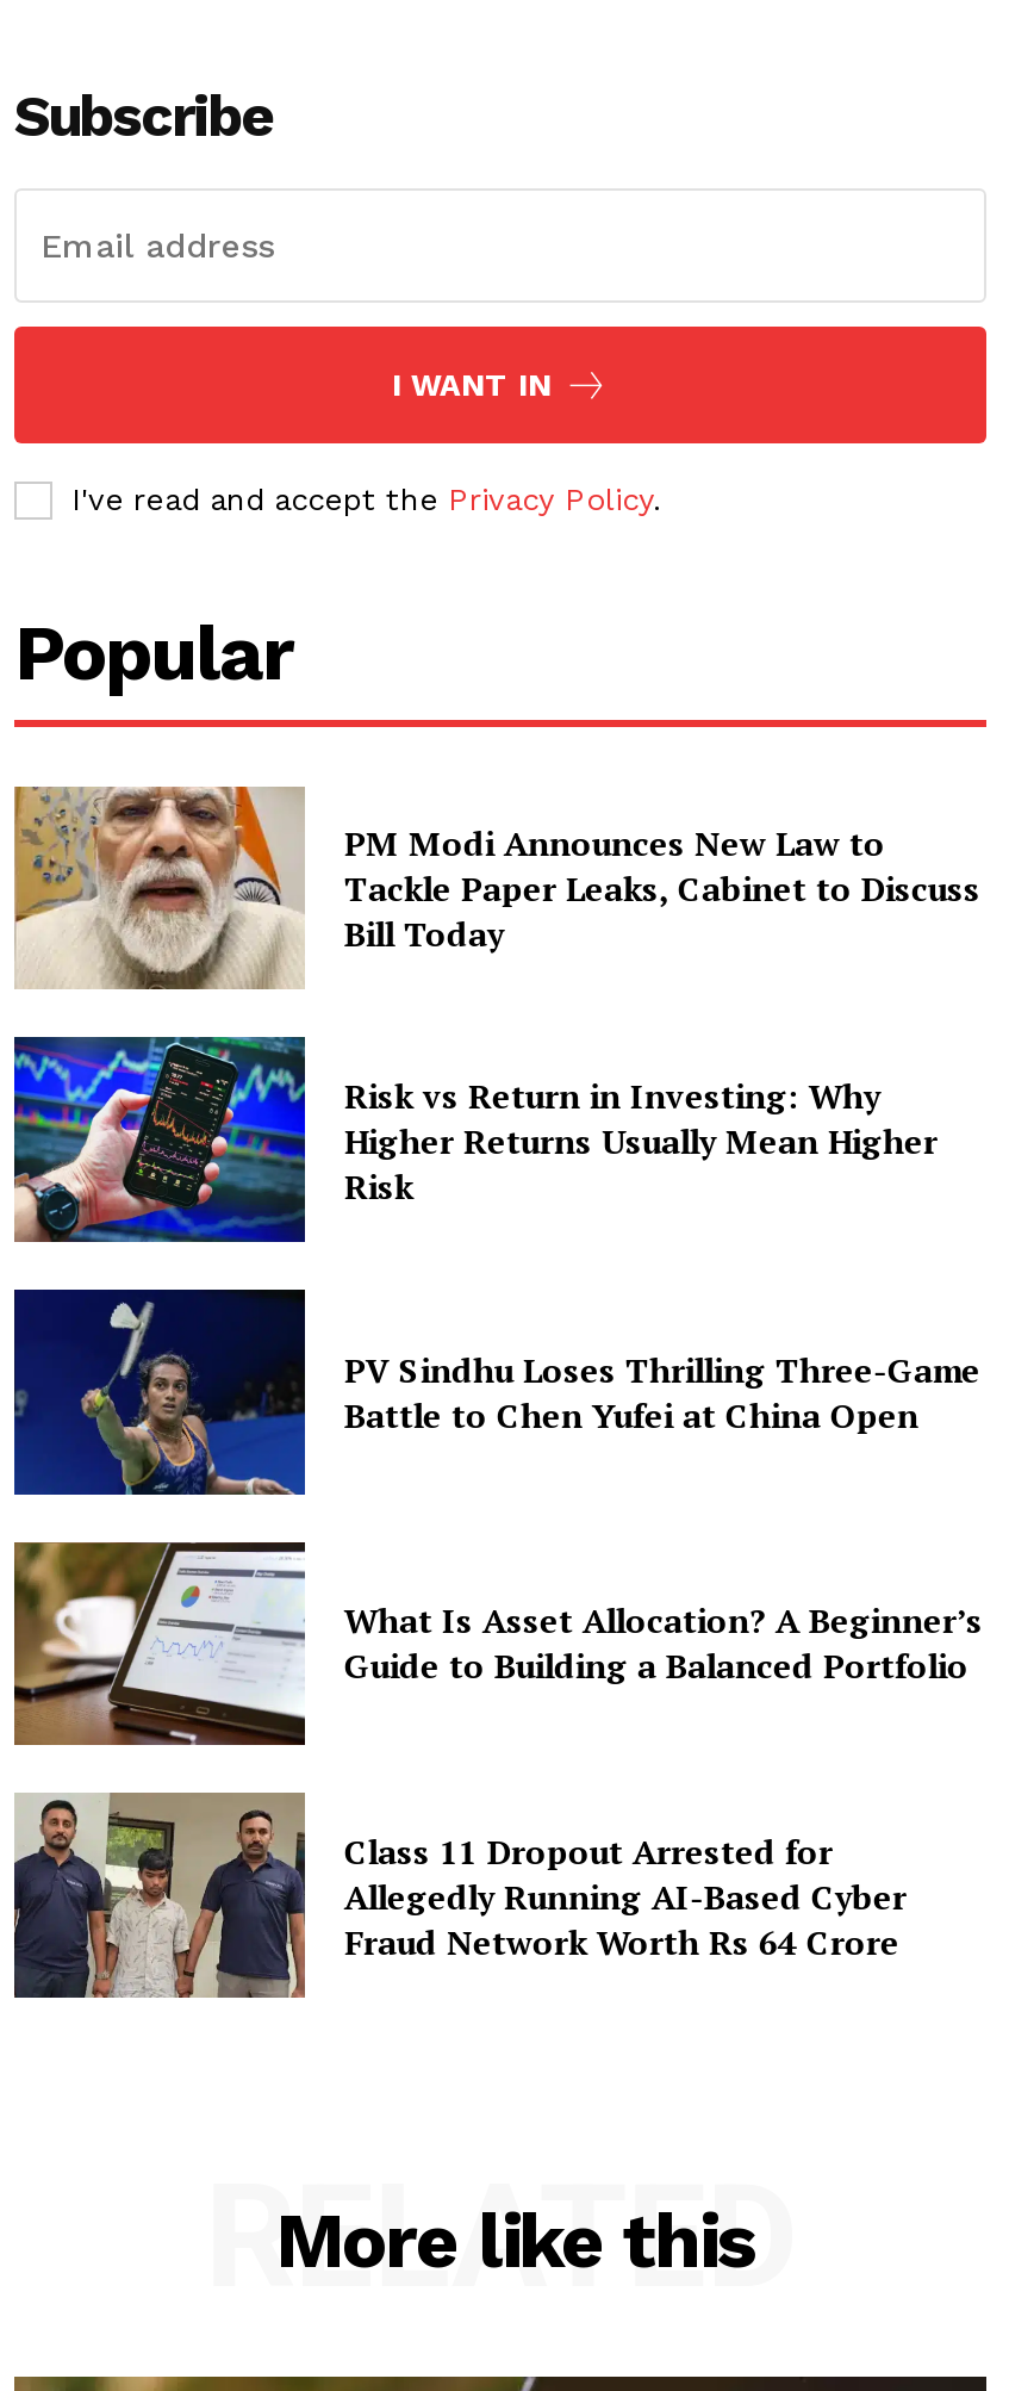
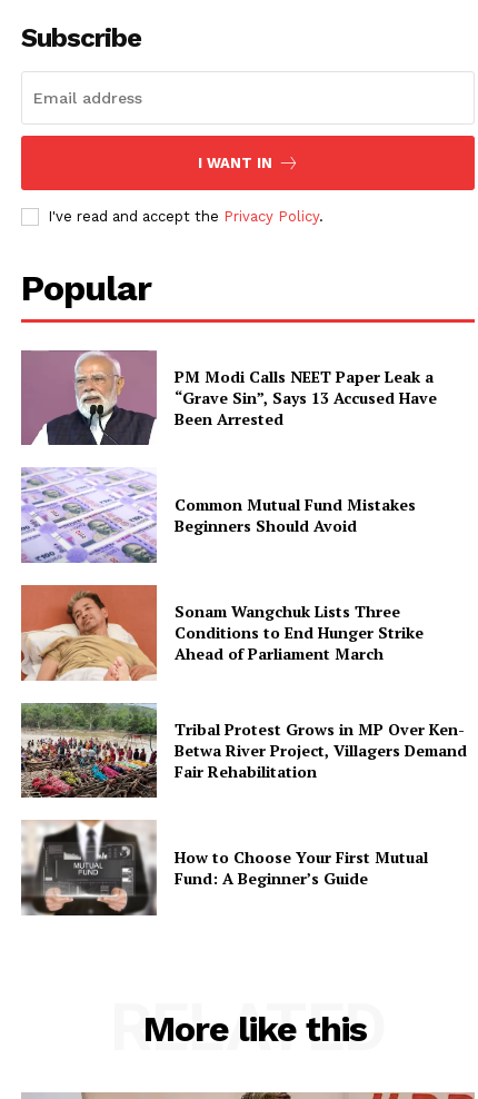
[14,784,980,992] [image] | PM Modi Announces New Law to | Tackle Paper Leaks, Cabinet to Discuss | Bill Today -> [21,350,437,446] [image] | PM Modi Calls NEET Paper Leak a | “Grave Sin”, Says 13 Accused Have | Been Arrested
[12,1035,937,1244] [image] | Risk vs Return in Investing: Why | Higher Returns Usually Mean Higher | Risk -> [20,467,416,564] [image] | Common Mutual Fund Mistakes | Beginners Should Avoid
[12,1287,980,1497] [image] | PV Sindhu Loses Thrilling Three-Game | Battle to Chen Yufei at China Open -> [20,584,424,682] [image] | Sonam Wangchuk Lists Three | Conditions to End Hunger Strike | Ahead of Parliament March
[12,1540,983,1747] [image] | What Is Asset Allocation? A Beginner’s | Guide to Building a Balanced Portfolio -> [20,703,467,799] [image] | Tribal Protest Grows in MP Over Ken- | Betwa River Project, Villagers Demand | Fair Rehabilitation
[12,1793,906,2000] [image] | Class 11 Dropout Arrested for | Allegedly Running AI-Based Cyber | Fraud Network Worth Rs 64 Crore -> [21,820,428,917] [image] | How to Choose Your First Mutual | Fund: A Beginner’s Guide

